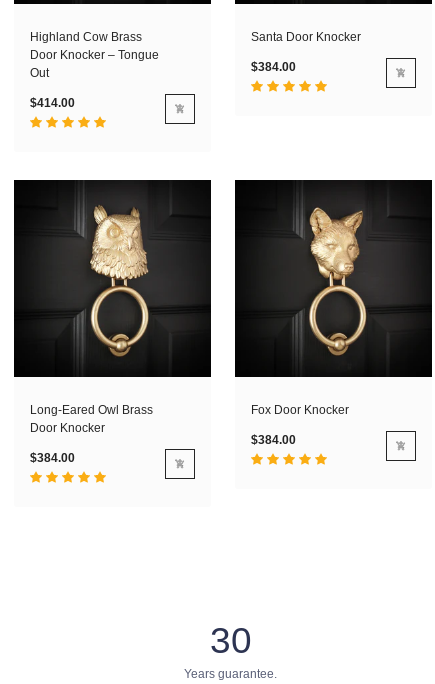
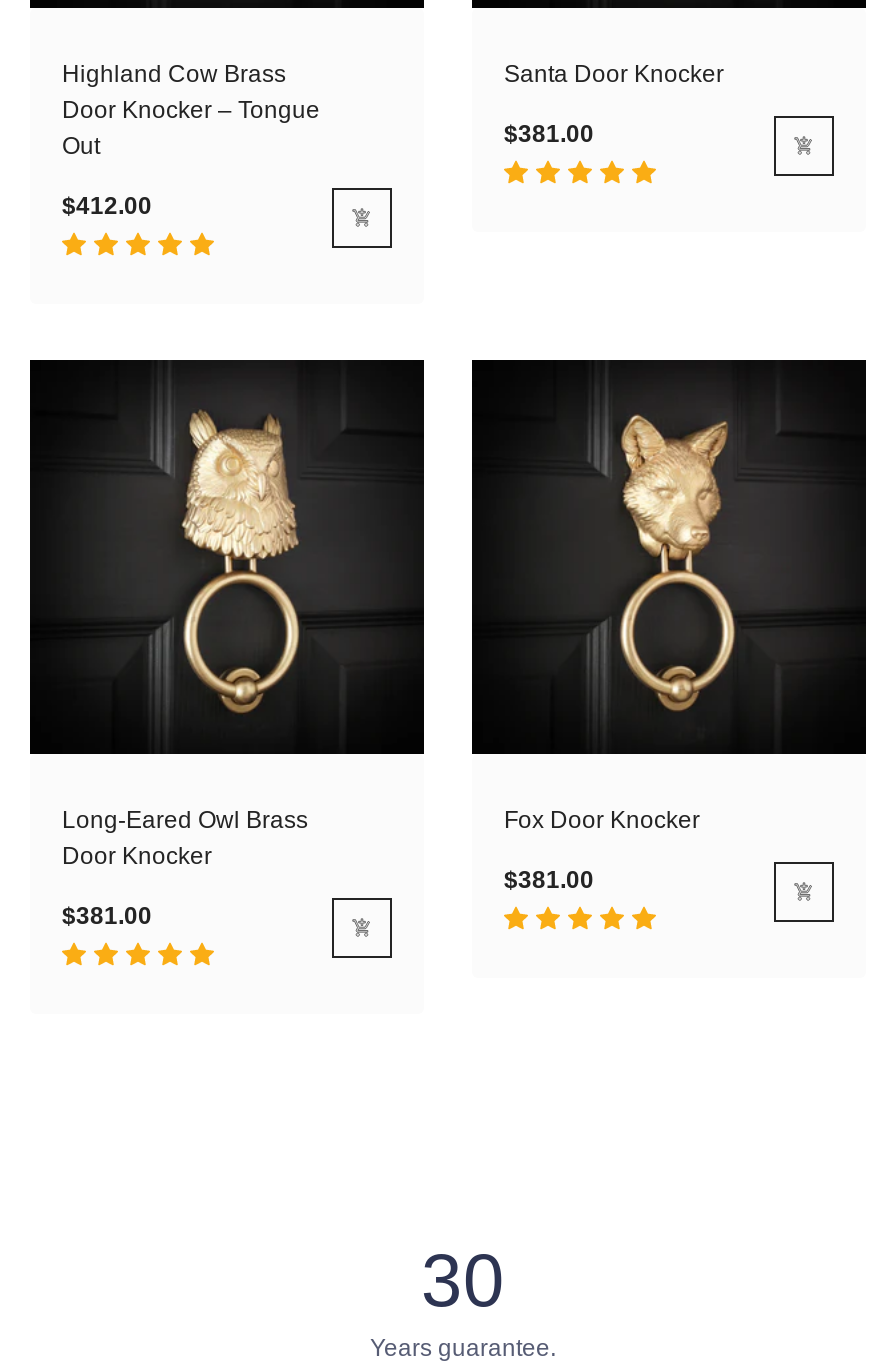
[251,60,296,74] $384.00 -> [504,120,594,148] $381.00
[30,96,75,110] $414.00 -> [62,192,152,220] $412.00
[251,433,296,447] $384.00 -> [504,866,594,894] $381.00
[30,451,75,465] $384.00 -> [62,902,152,930] $381.00

